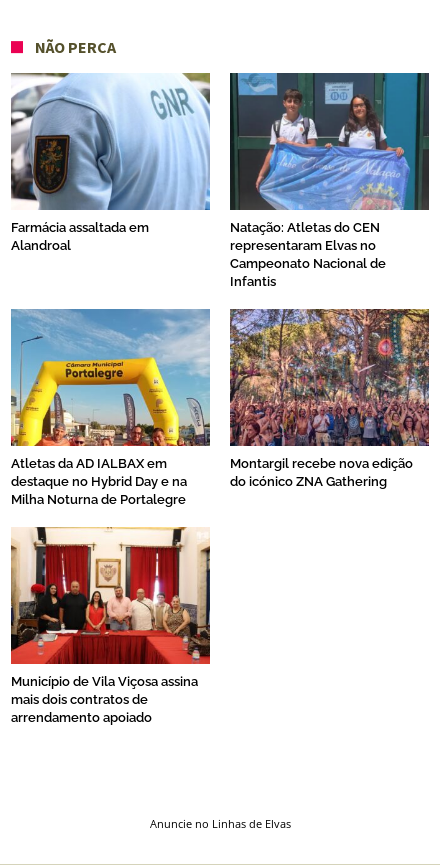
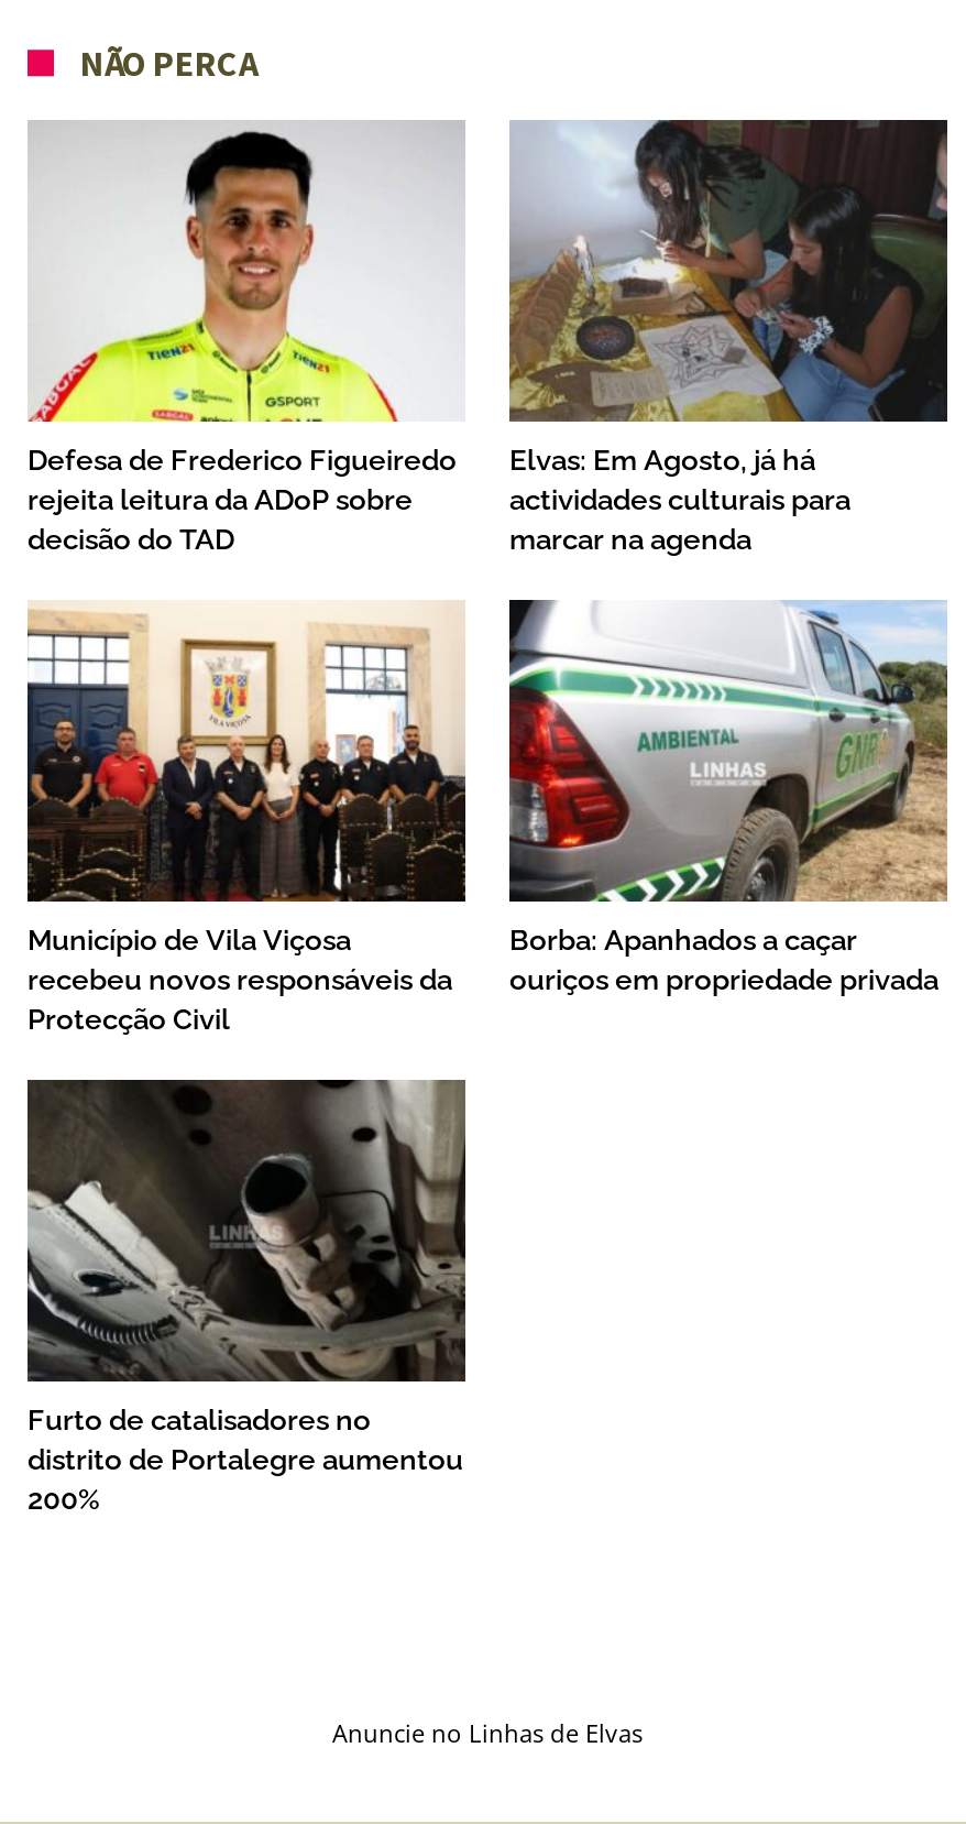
[10,72,211,253] [image] | Farmácia assaltada em | Alandroal -> [28,120,463,556] [image] | Defesa de Frederico Figueiredo | rejeita leitura da ADoP sobre | decisão do TAD
[229,72,430,289] [image] | Natação: Atletas do CEN | representaram Elvas no | Campeonato Nacional de | Infantis -> [507,118,949,556] [image] | Elvas: Em Agosto, já há | actividades culturais para | marcar na agenda
[10,308,210,507] [image] | Atletas da AD IALBAX em | destaque no Hybrid Day e na | Milha Noturna de Portalegre -> [25,600,468,1035] [image] | Município de Vila Viçosa | recebeu novos responsáveis da | Protecção Civil
[229,308,430,489] [image] | Montargil recebe nova edição | do icónico ZNA Gathering -> [507,600,947,996] [image] | Borba: Apanhados a caçar | ouriços em propriedade privada
[10,526,211,725] [image] | Município de Vila Viçosa assina | mais dois contratos de | arrendamento apoiado -> [25,1078,468,1515] [image] | Furto de catalisadores no | distrito de Portalegre aumentou | 200%

